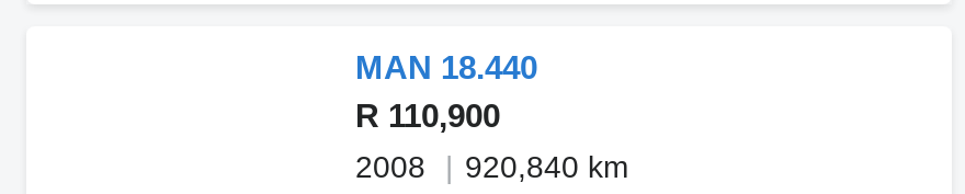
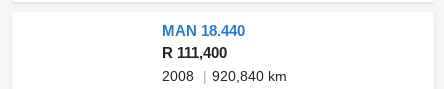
[355,96,500,134] R 110,900 -> [162,44,227,61] R 111,400

